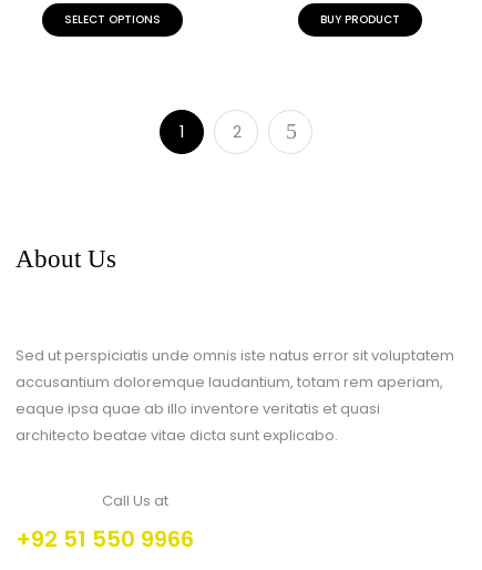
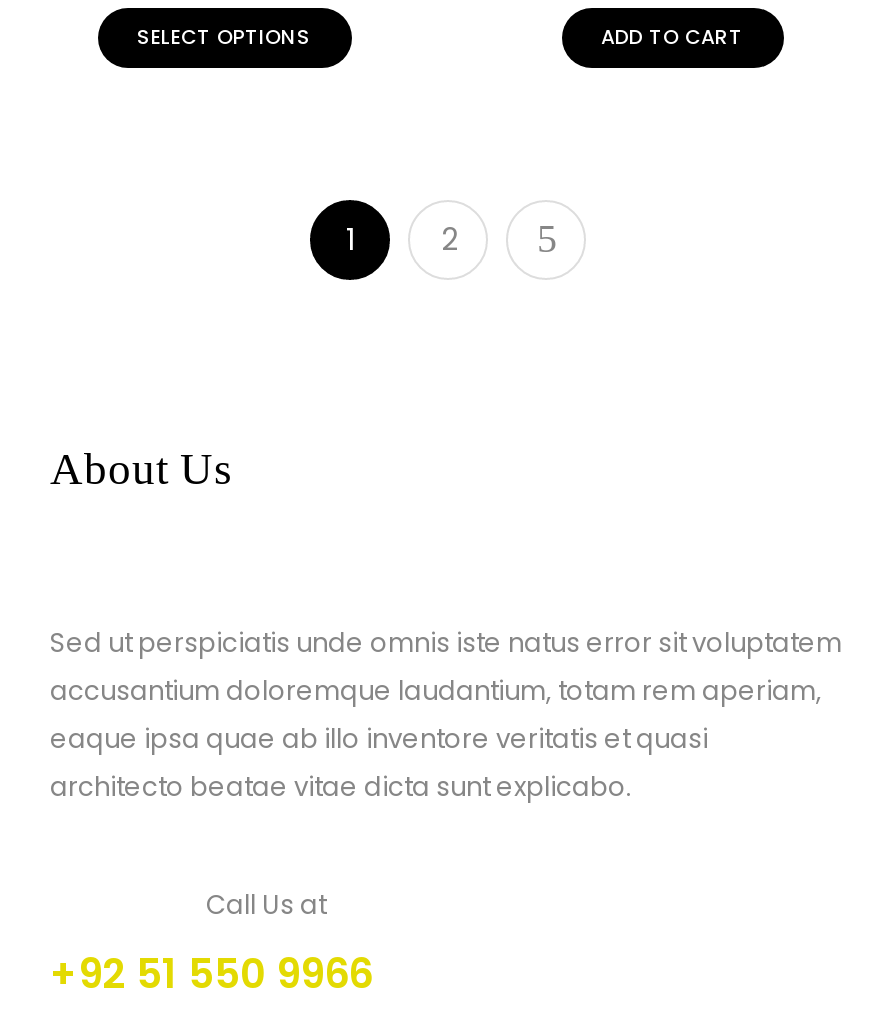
[320,11,400,27] BUY PRODUCT -> [601,21,743,51] ADD TO CART

